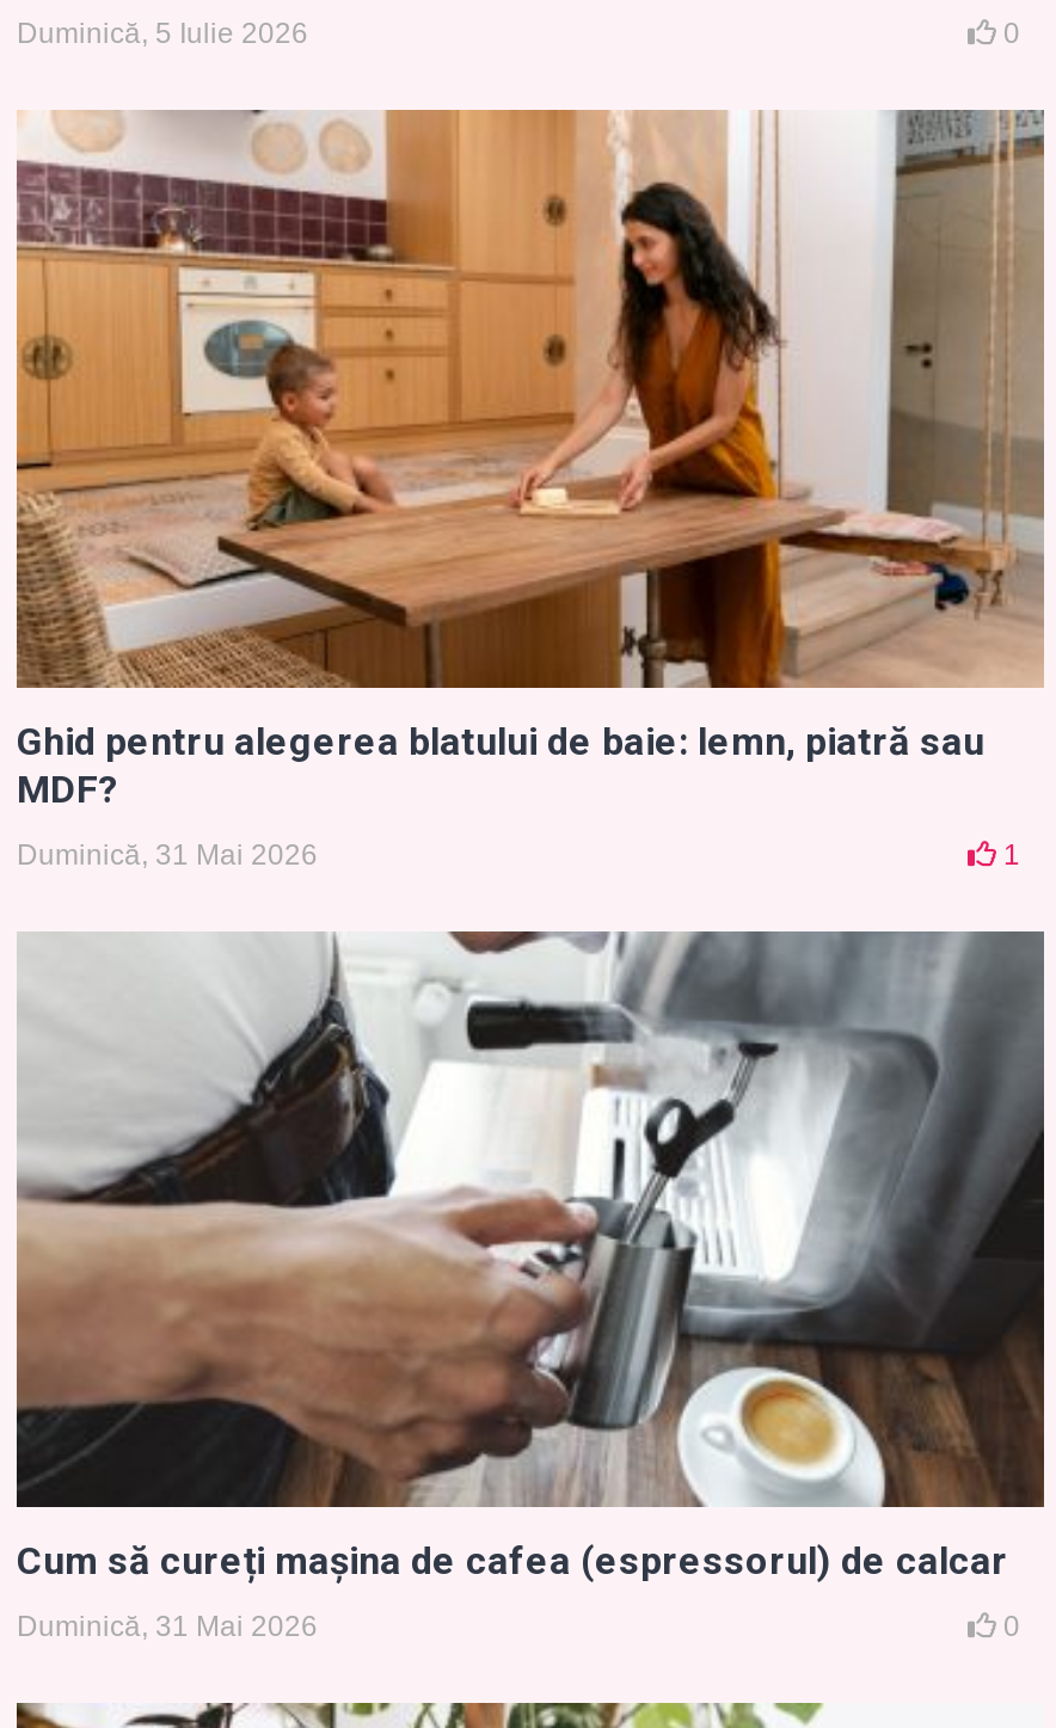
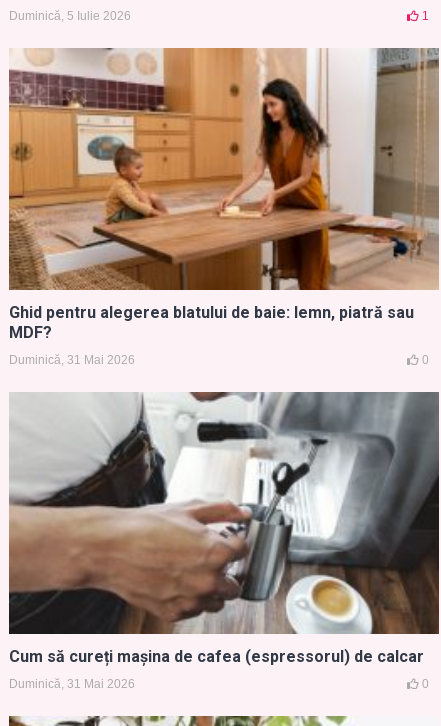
[1003,17,1020,51] 0 -> [422,9,429,23] 1
[1003,837,1020,871] 1 -> [422,353,429,367] 0

